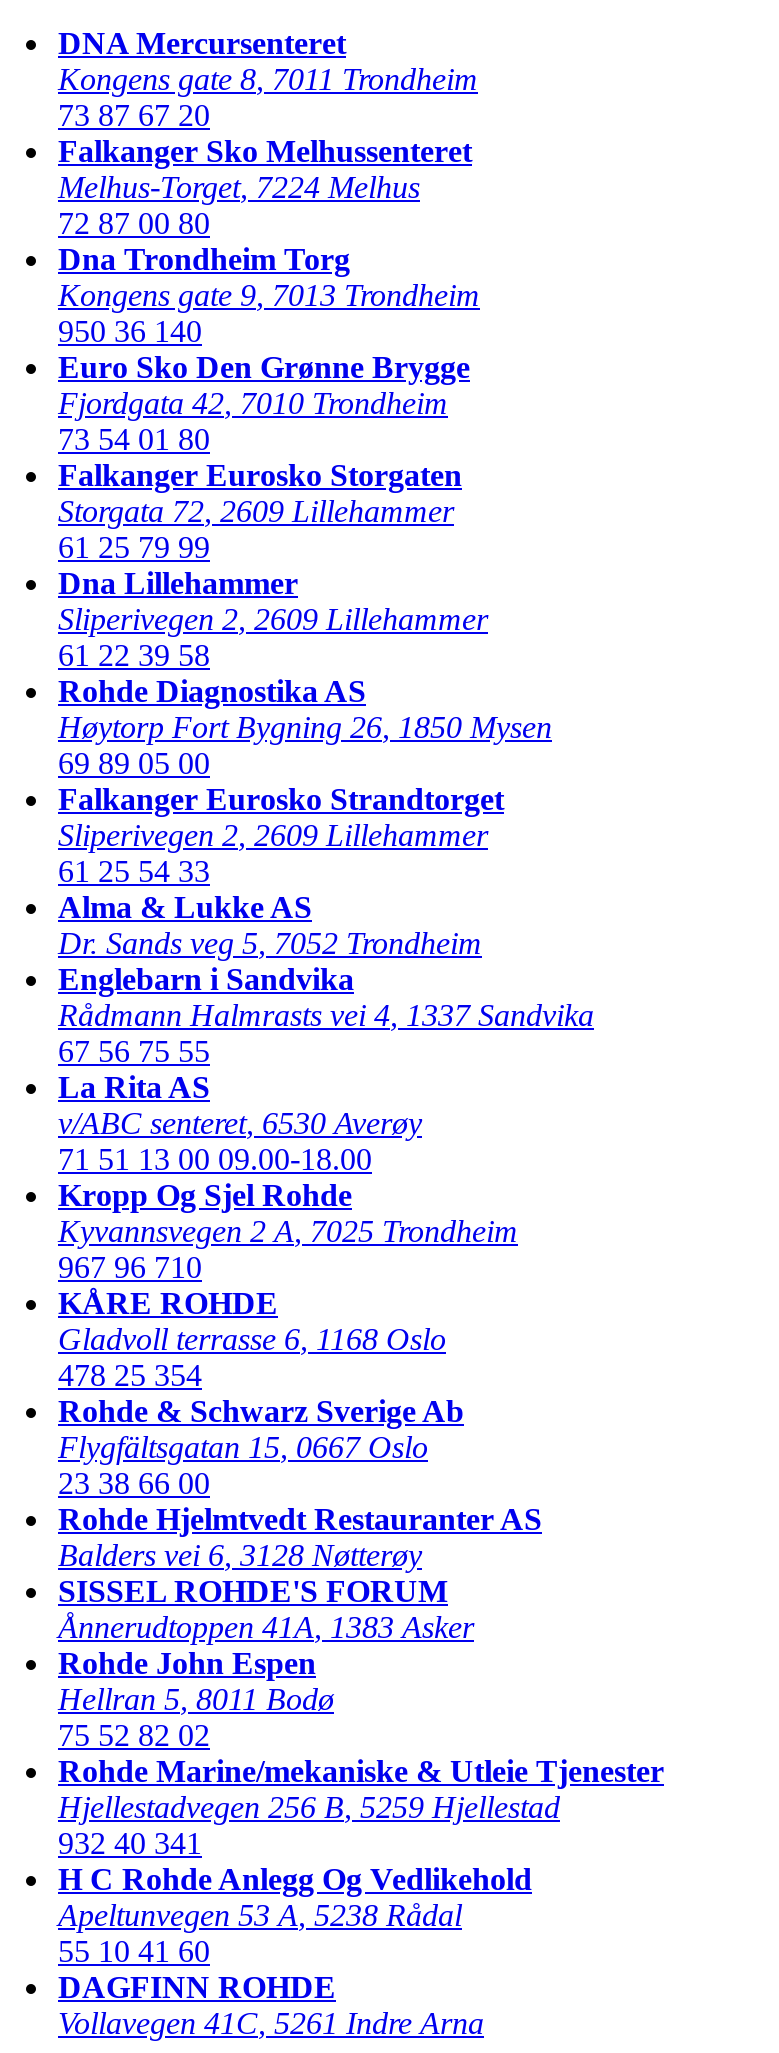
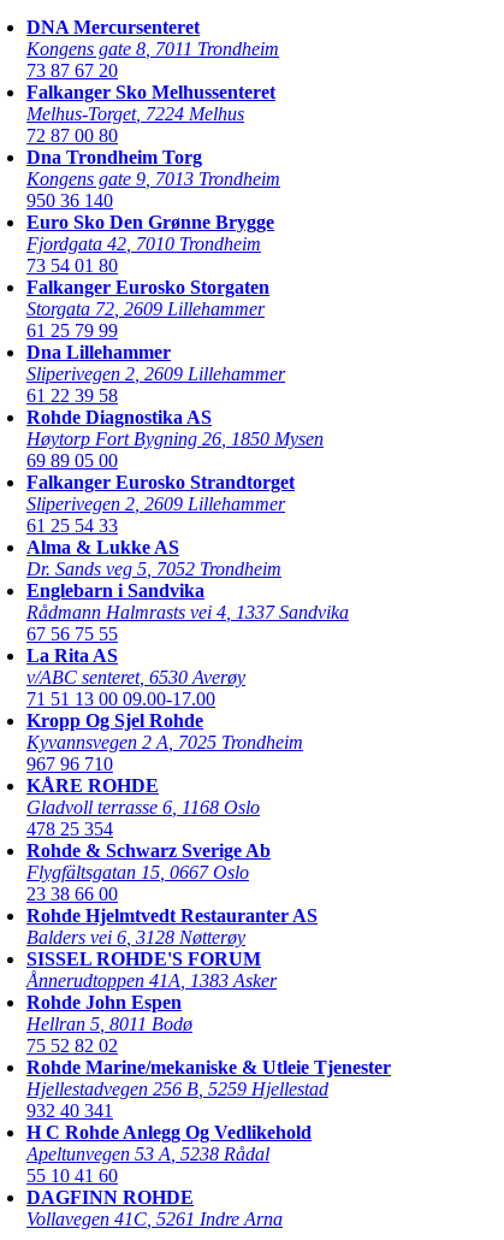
[58,1142,372,1176] 71 51 13 00 09.00-18.00 -> [26,689,215,709] 71 51 13 00 09.00-17.00

